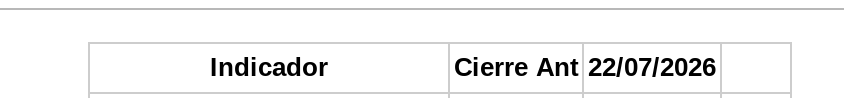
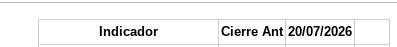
[454,53,716,83] Cierre Ant 22/07/2026 -> [221,24,352,39] Cierre Ant 20/07/2026

